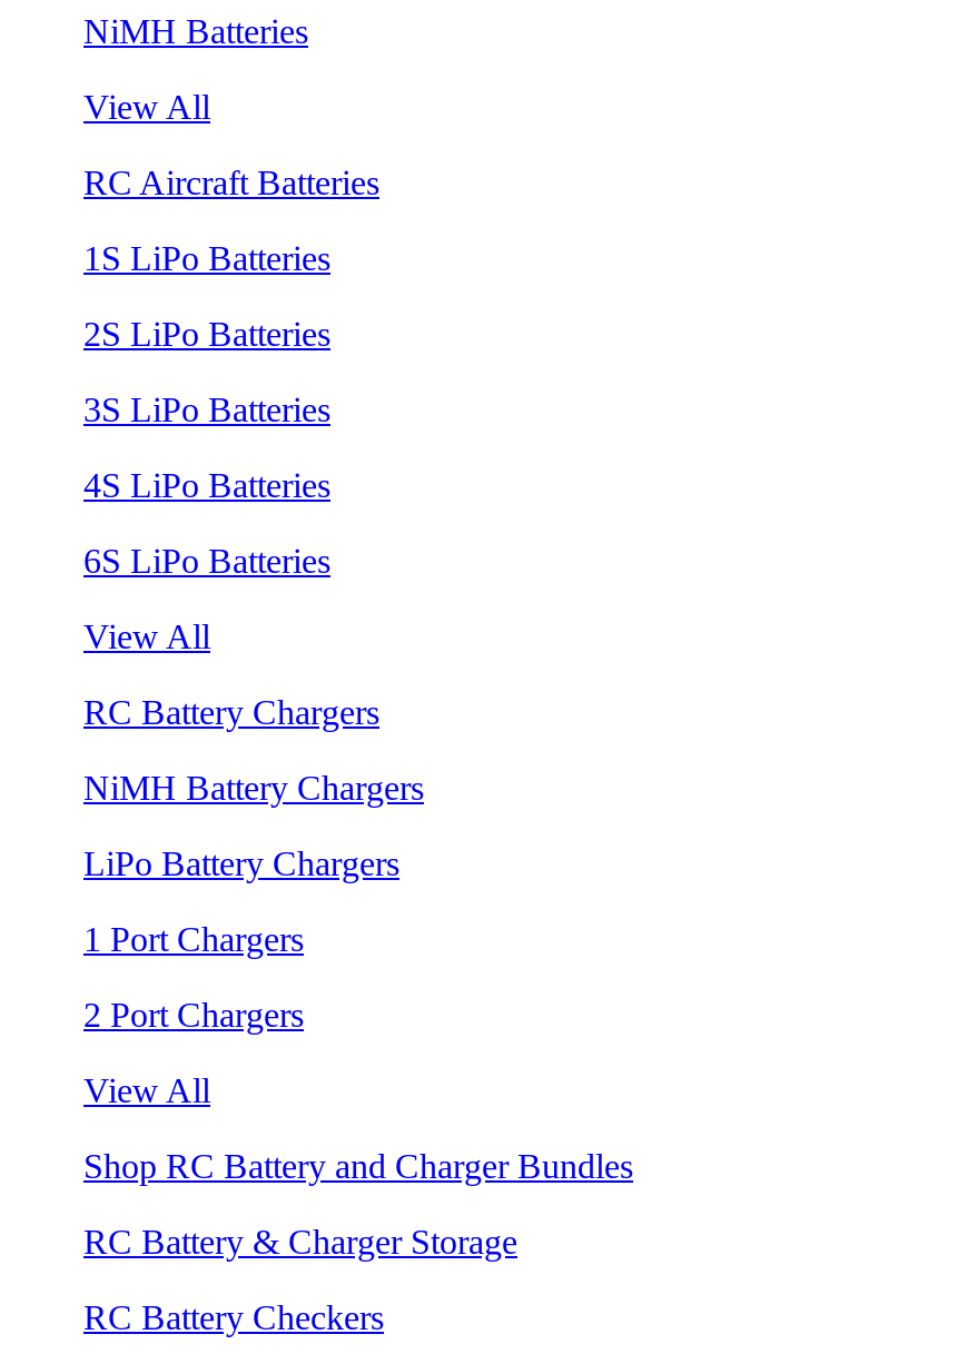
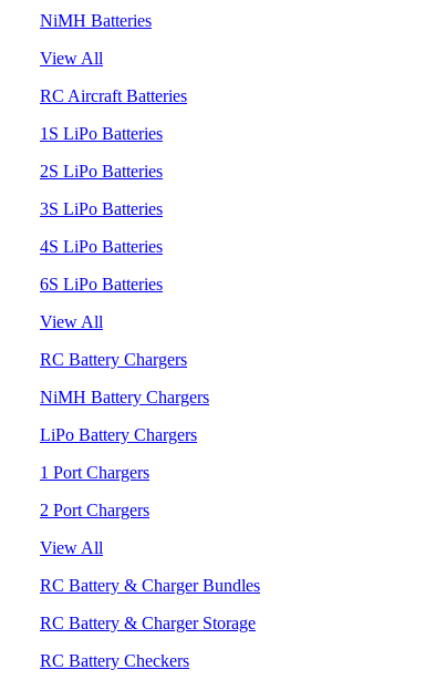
[83,1147,633,1184] Shop RC Battery and Charger Bundles -> [40,576,260,595] RC Battery & Charger Bundles

